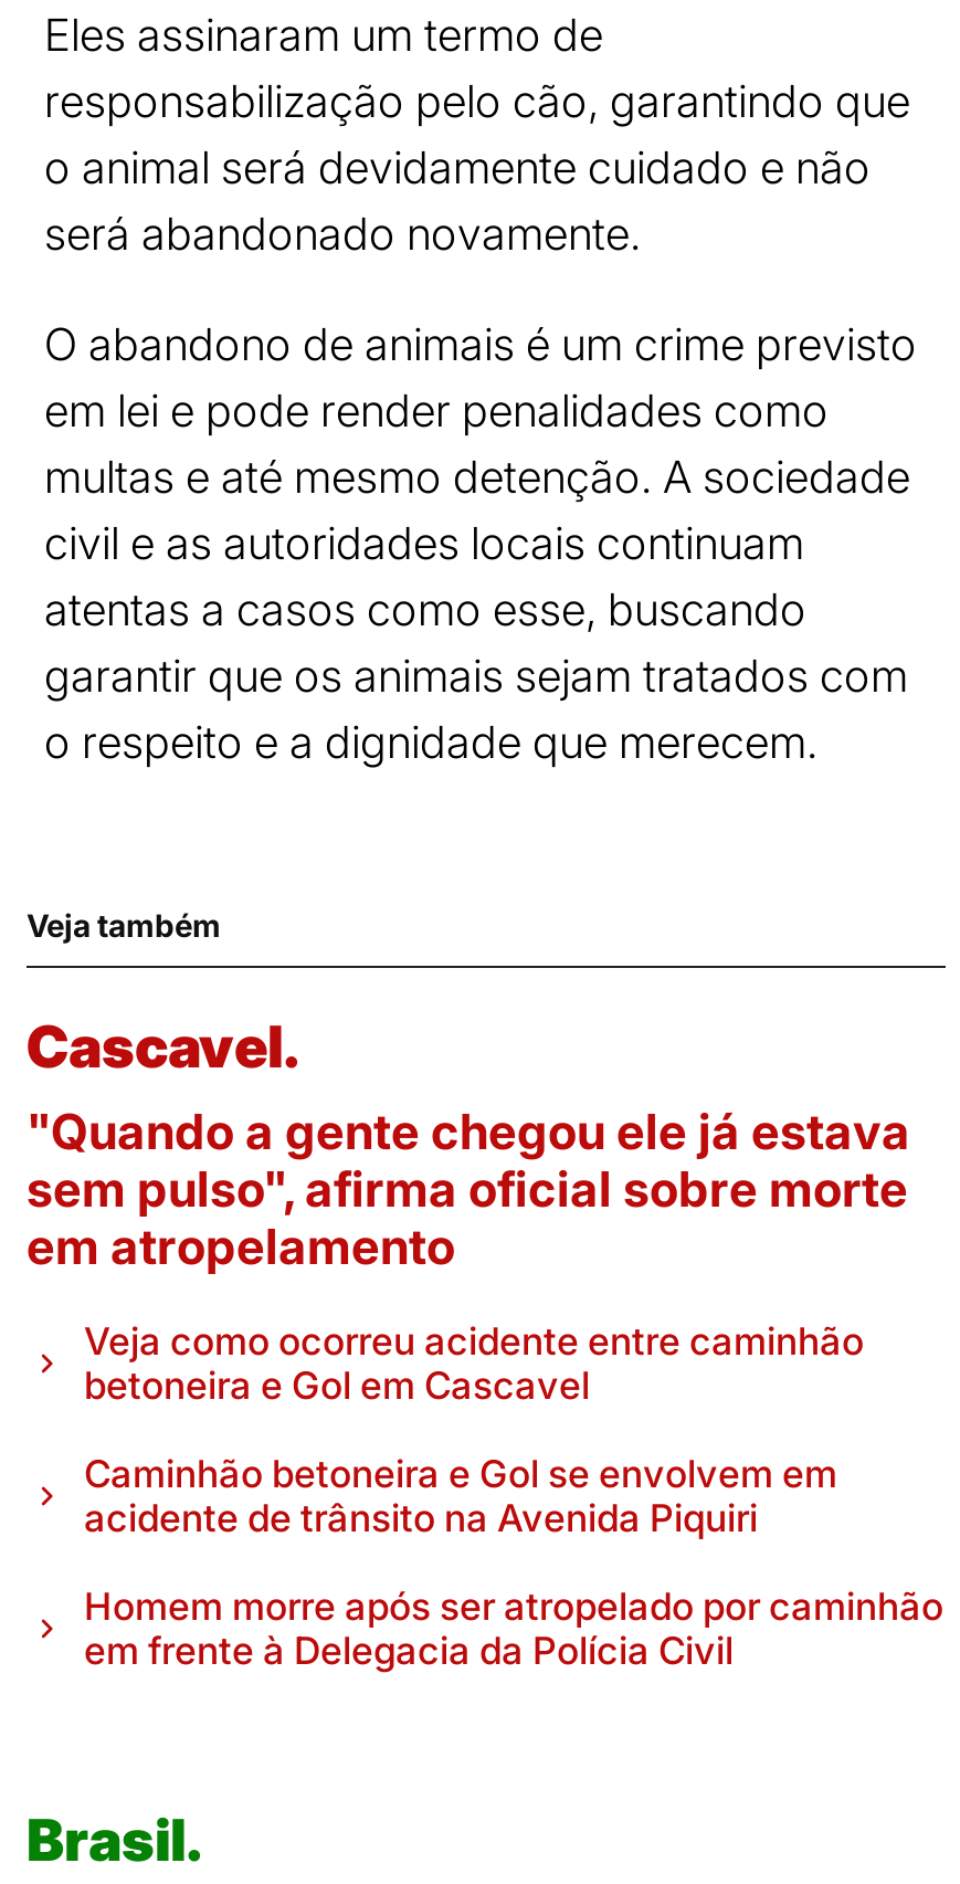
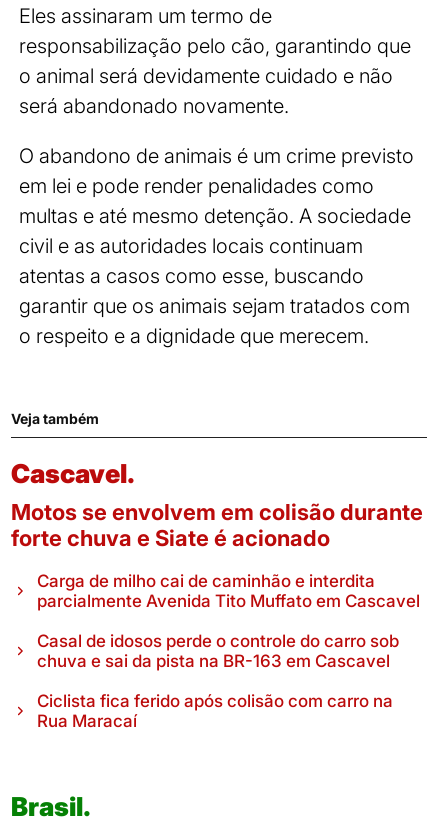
[27,1102,910,1274] "Quando a gente chegou ele já estava | sem pulso", afirma oficial sobre morte | em atropelamento -> [11,499,423,551] Motos se envolvem em colisão durante | forte chuva e Siate é acionado
[84,1318,864,1407] Veja como ocorreu acidente entre caminhão | betoneira e Gol em Cascavel -> [37,571,420,611] Carga de milho cai de caminhão e interdita | parcialmente Avenida Tito Muffato em Cascavel
[84,1451,837,1539] Caminhão betoneira e Gol se envolvem em | acidente de trânsito na Avenida Piquiri -> [37,631,399,671] Casal de idosos perde o controle do carro sob | chuva e sai da pista na BR-163 em Cascavel
[84,1584,943,1672] Homem morre após ser atropelado por caminhão | em frente à Delegacia da Polícia Civil -> [37,691,393,731] Ciclista fica ferido após colisão com carro na | Rua Maracaí

